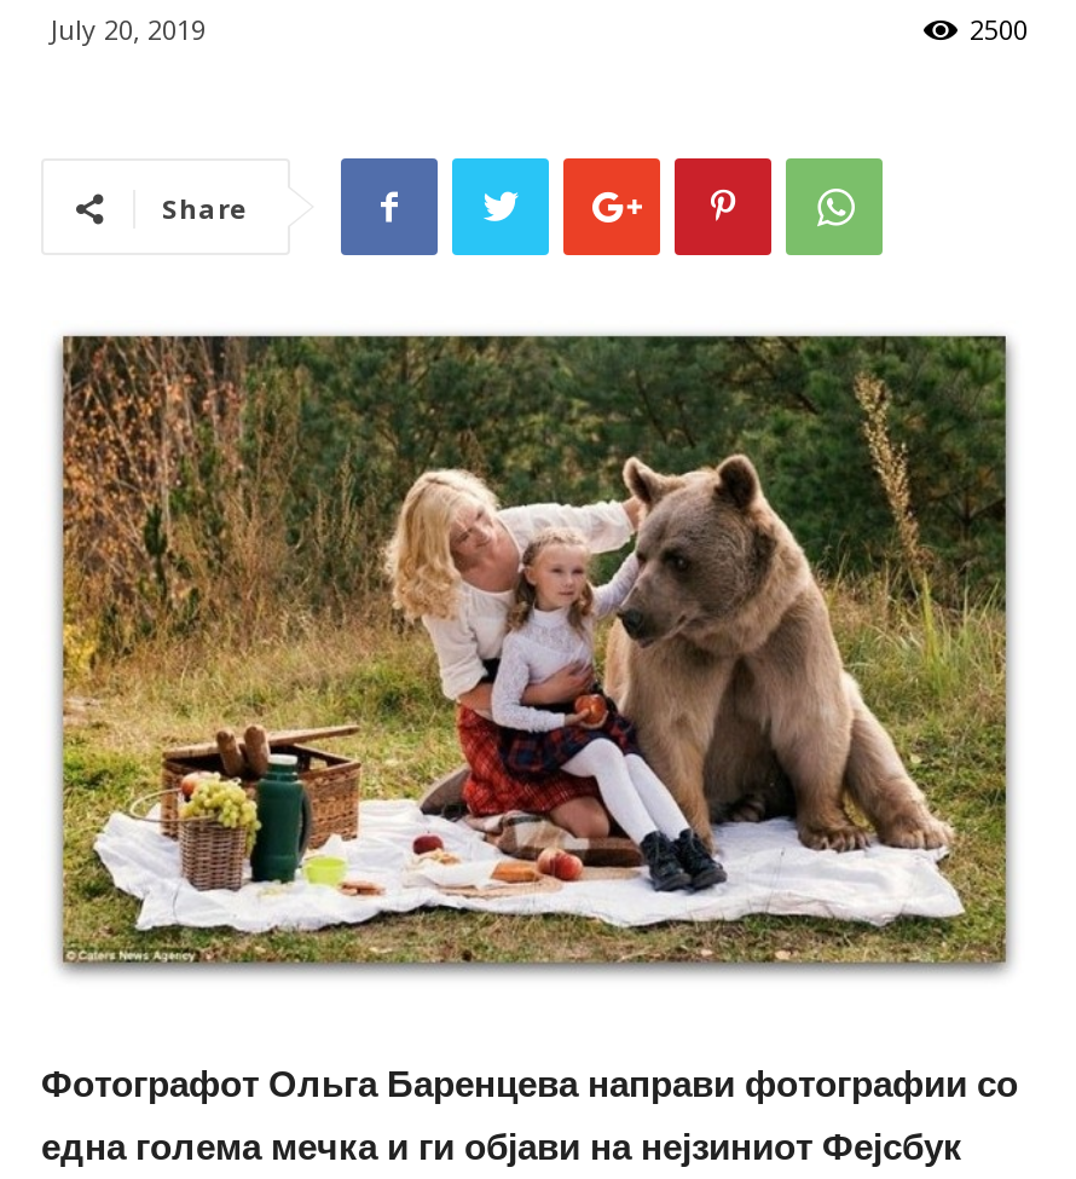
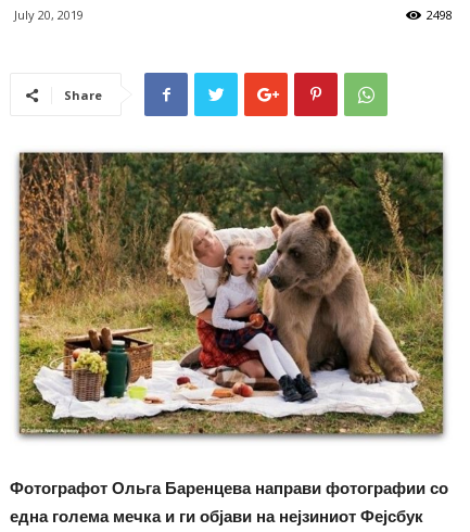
[970,11,1028,47] 2500 -> [427,7,453,23] 2498

